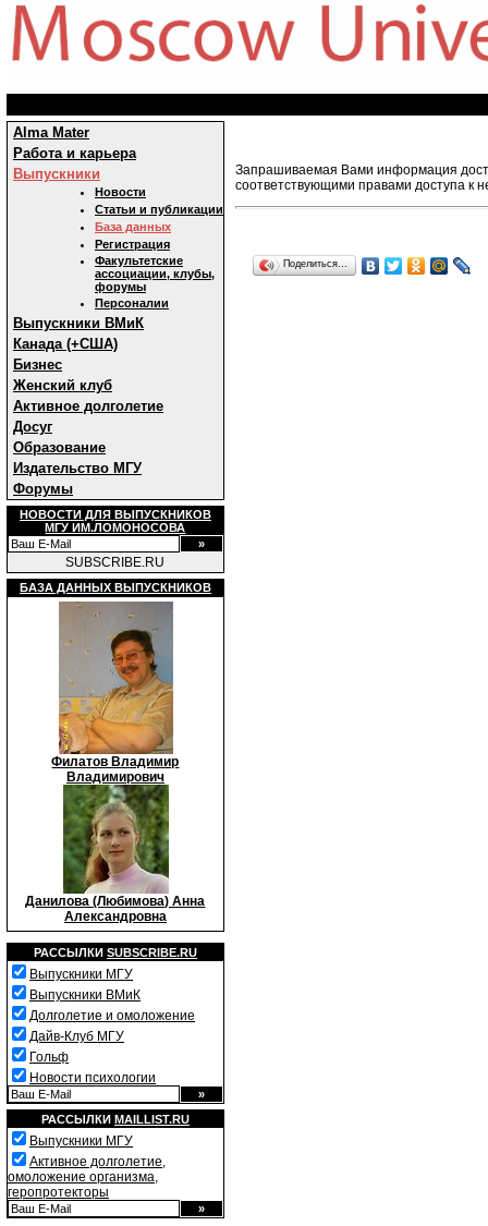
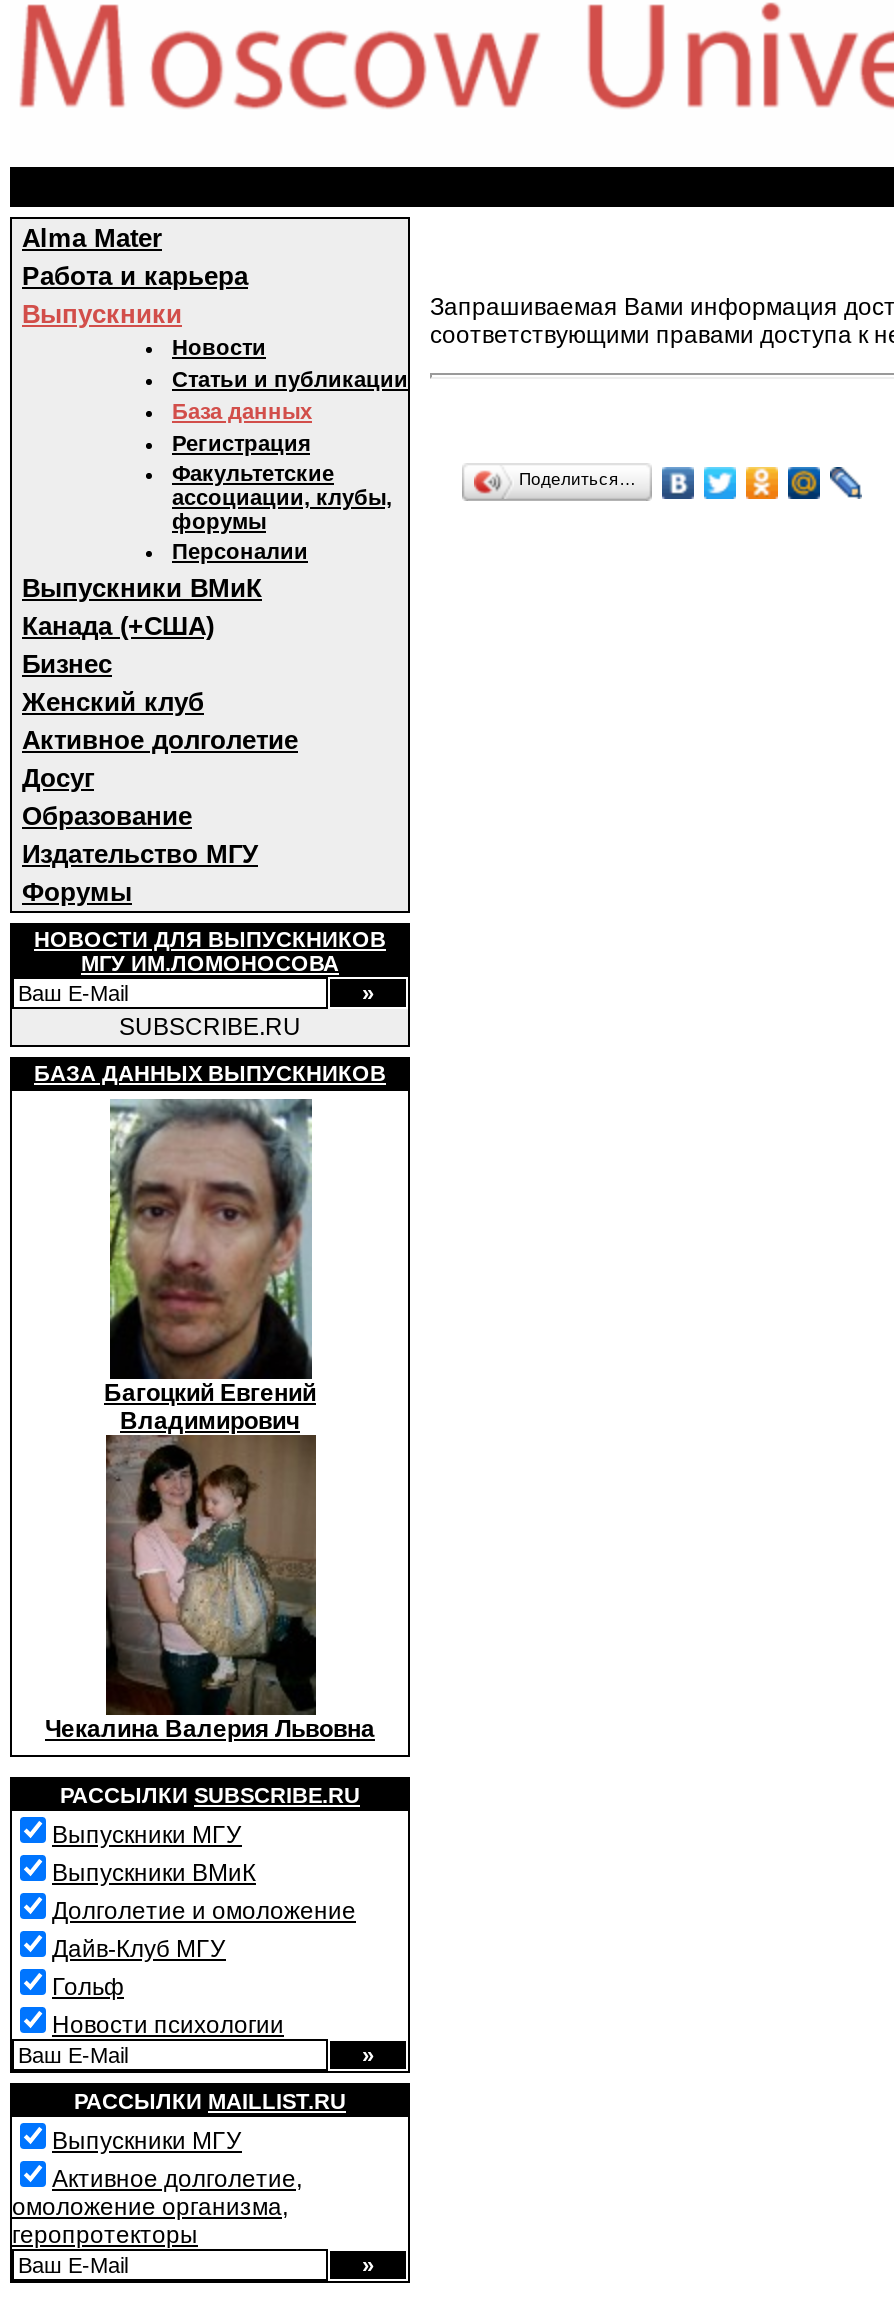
[52,602,179,769] [image] | Филатов Владимир -> [104,1099,316,1407] [image] | Багоцкий Евгений
[59,785,173,886] [image] -> [104,1475,318,1621] [image]
[26,894,205,924] Данилова (Любимова) Анна | Александровна -> [45,1715,375,1743] Чекалина Валерия Львовна

